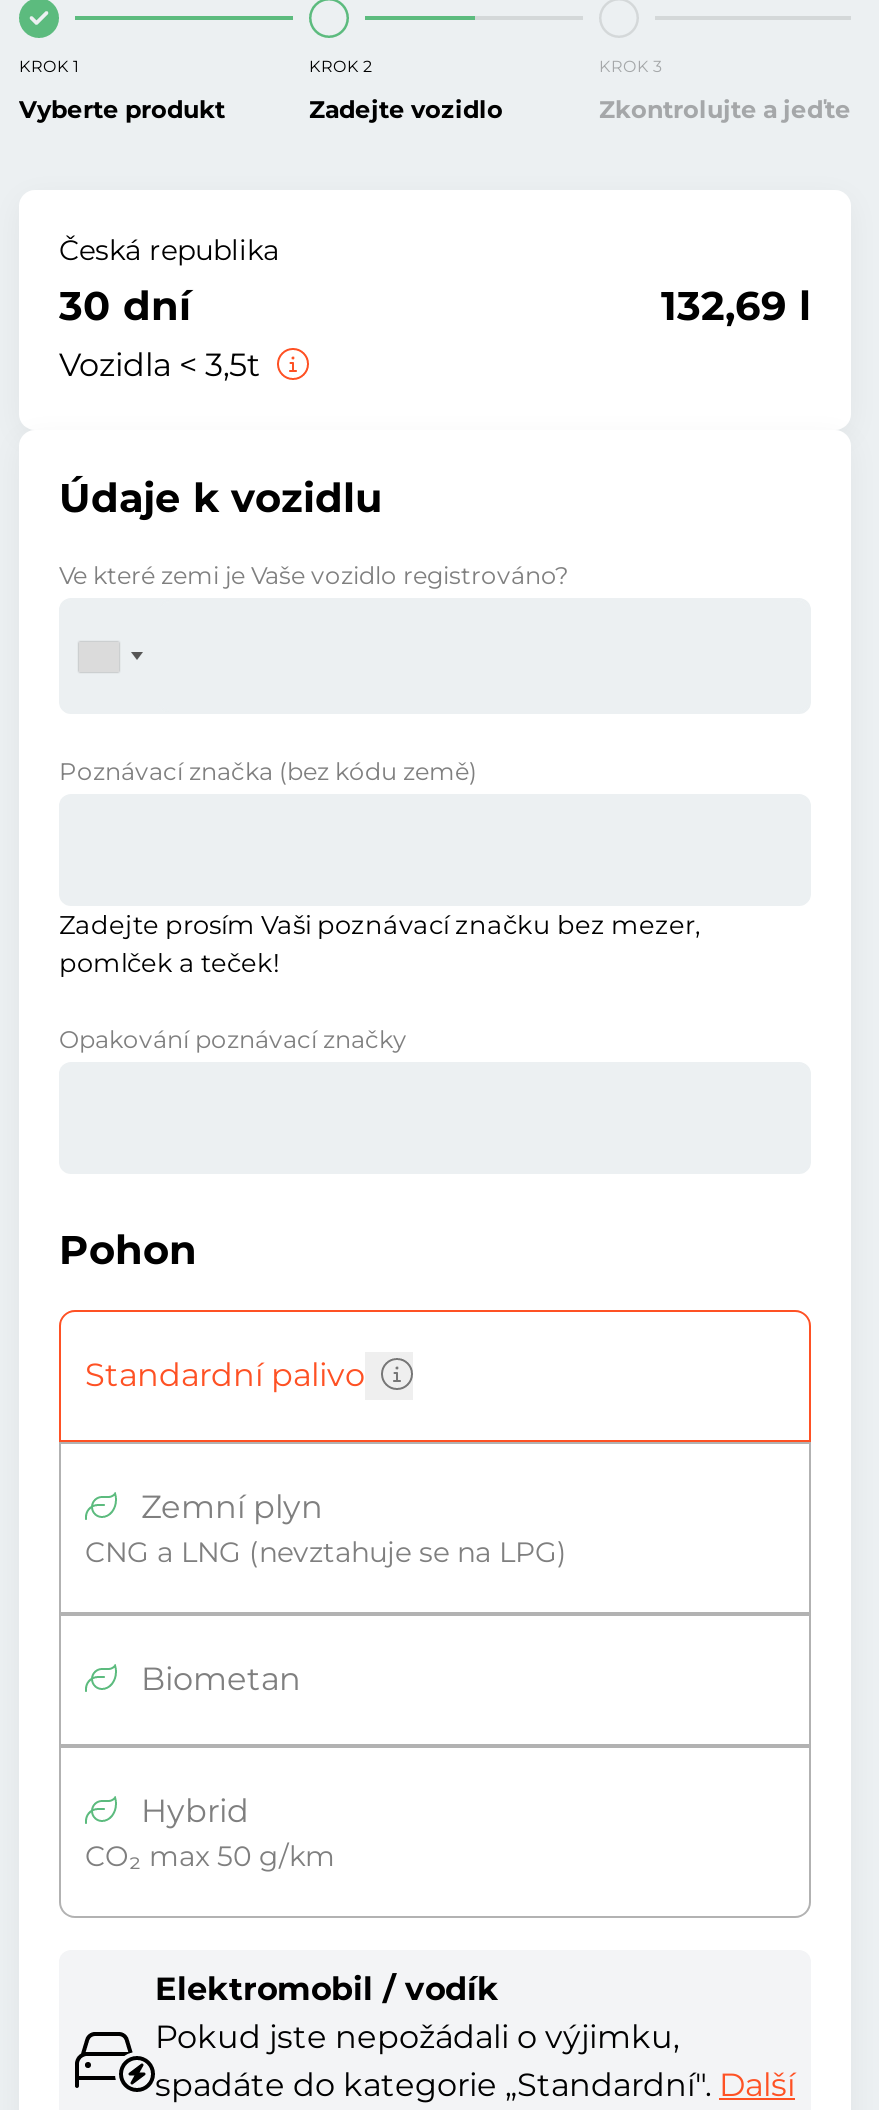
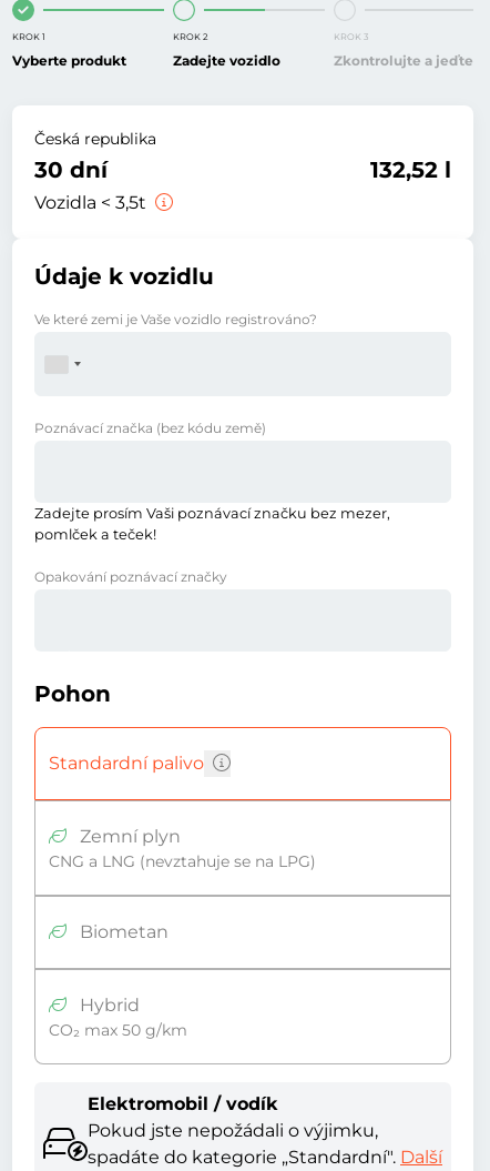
[661,282,811,330] 132,69 l -> [370,157,451,183] 132,52 l

